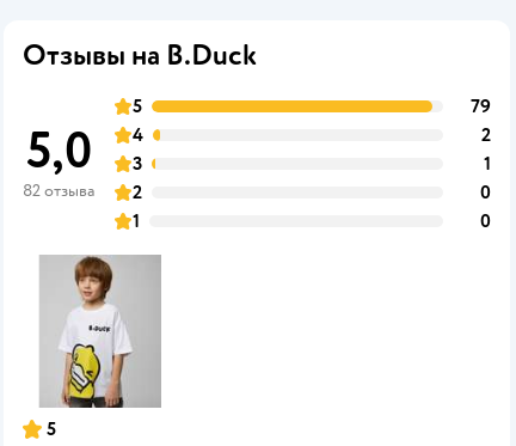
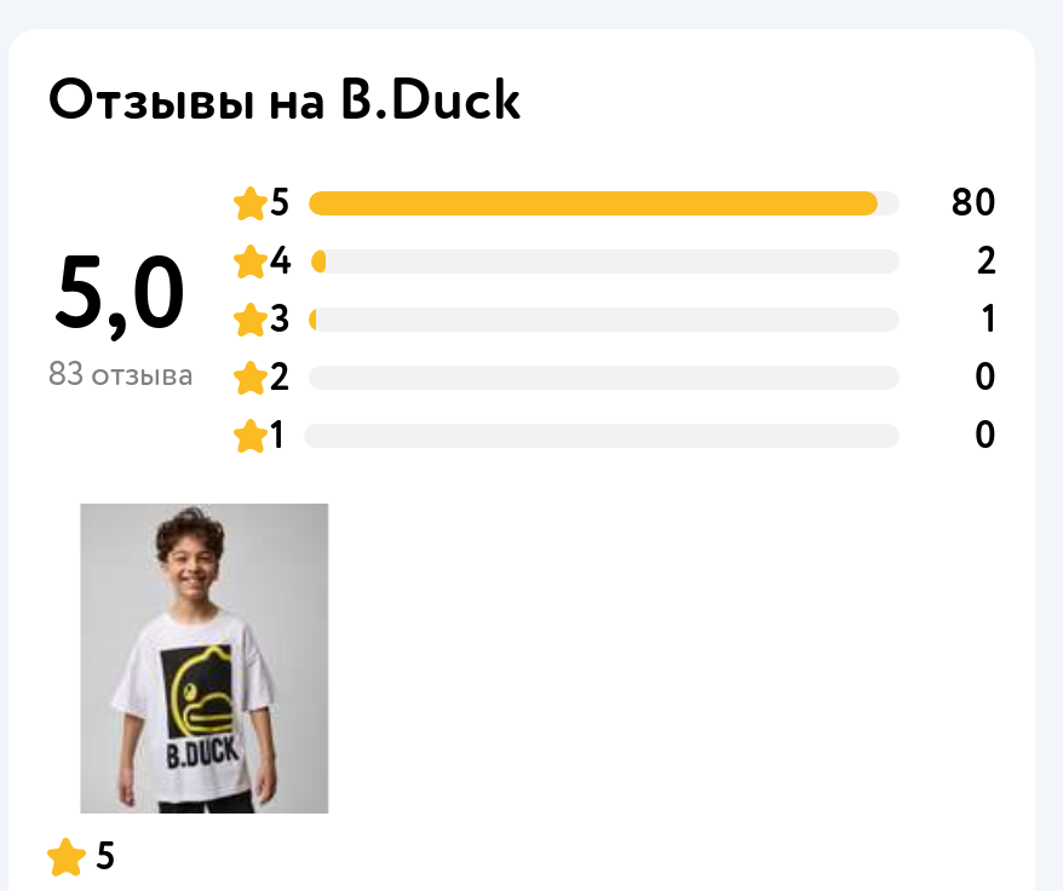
[471,94,491,118] 79 -> [950,178,996,226] 80
[23,180,142,204] 82 отзыва 2 -> [47,352,289,401] 83 отзыва 2
[57,257,136,409] [image] -> [115,511,280,814] [image]

